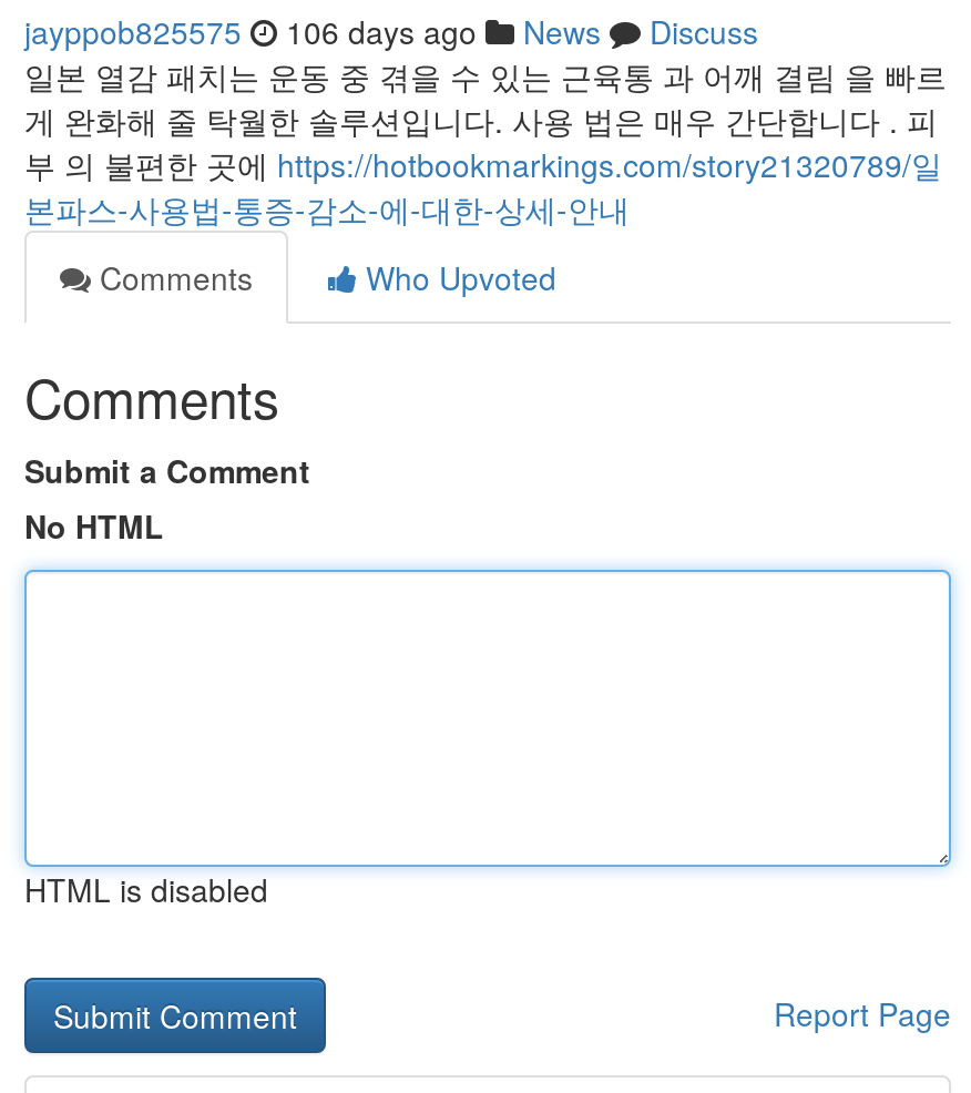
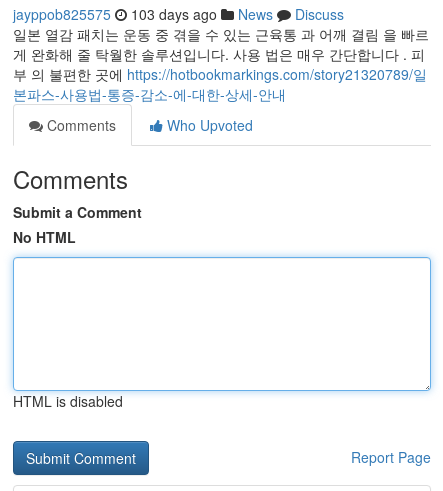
[24,9,758,53] jayppob825575 106 days ago News Discuss -> [13,4,344,24] jayppob825575 103 days ago News Discuss

